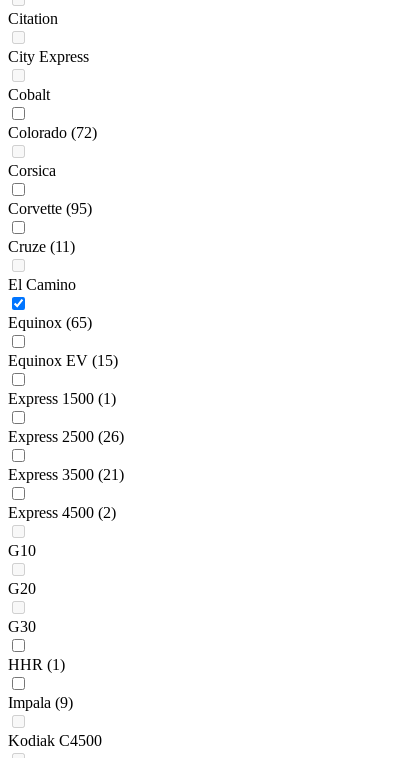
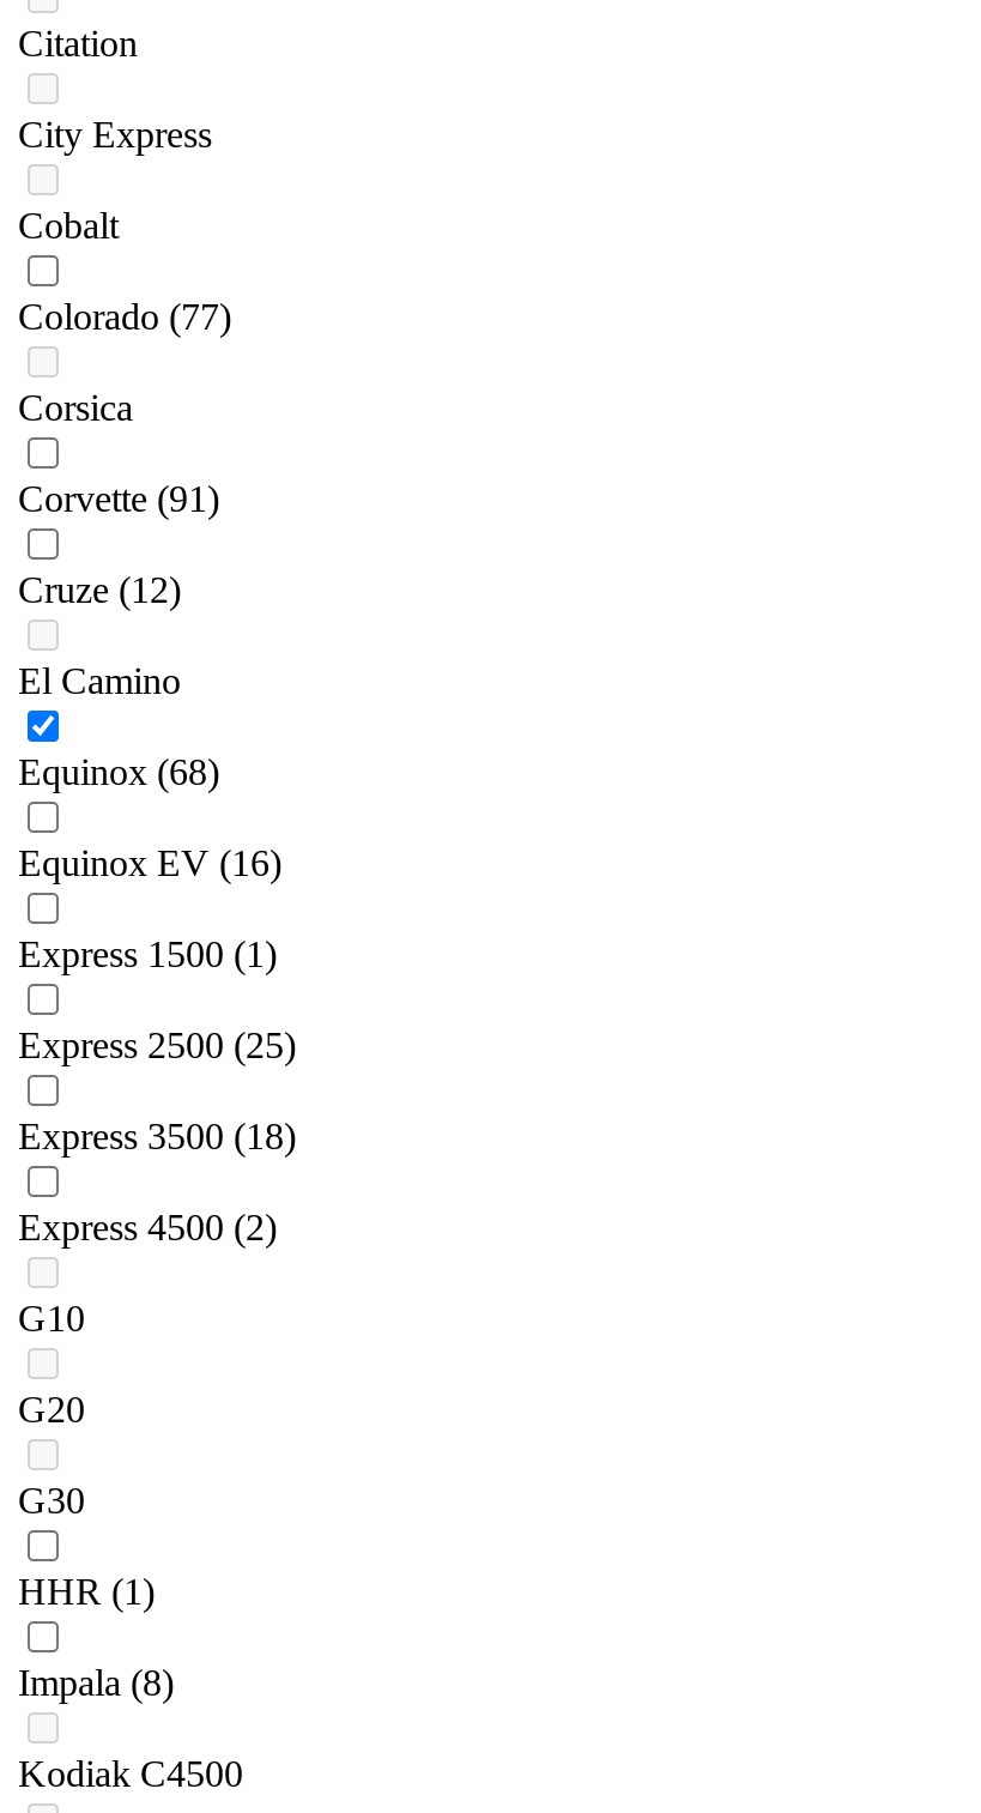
[8,124,97,141] Colorado (72) -> [18,297,231,338] Colorado (77)
[8,200,92,217] Corvette (95) -> [18,479,219,520] Corvette (91)
[8,238,75,255] Cruze (11) -> [18,570,181,611] Cruze (12)
[8,314,92,331] Equinox (65) -> [18,752,219,793] Equinox (68)
[8,352,118,369] Equinox EV (15) -> [18,843,281,884] Equinox EV (16)
[8,428,124,445] Express 2500 (26) -> [18,1025,296,1066] Express 2500 (25)
[8,466,124,483] Express 3500 (21) -> [18,1117,296,1157] Express 3500 (18)
[8,694,73,711] Impala (9) -> [18,1663,174,1704] Impala (8)

